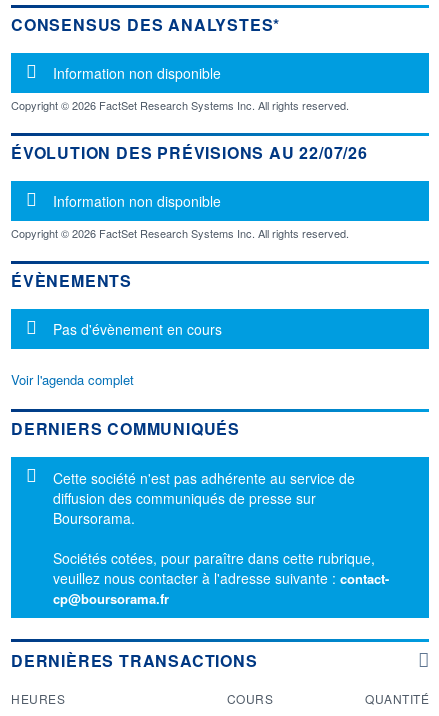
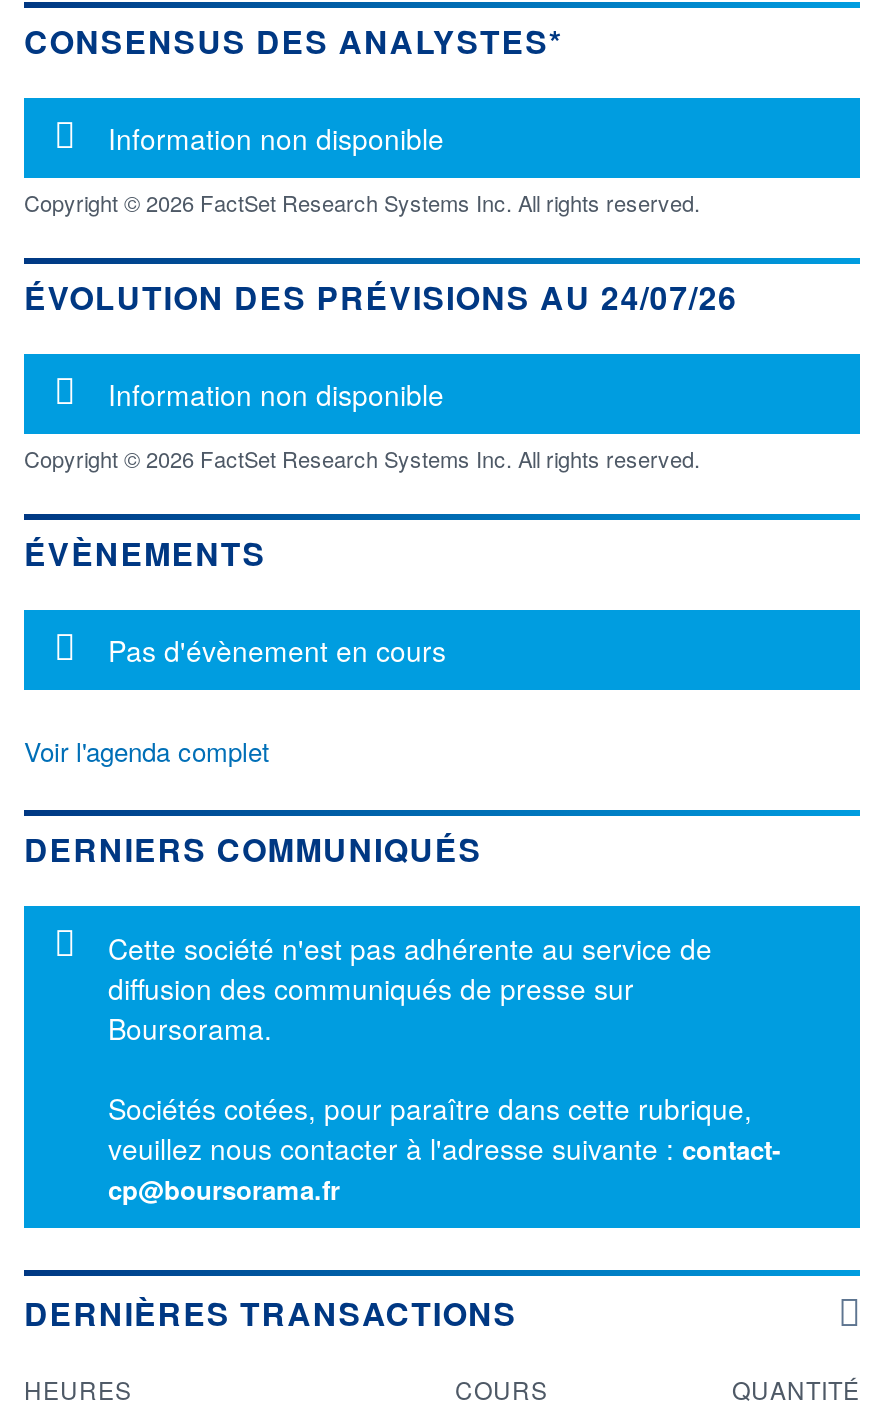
[11,141,368,164] ÉVOLUTION DES PRÉVISIONS AU 22/07/26 -> [24,274,738,320] ÉVOLUTION DES PRÉVISIONS AU 24/07/26

